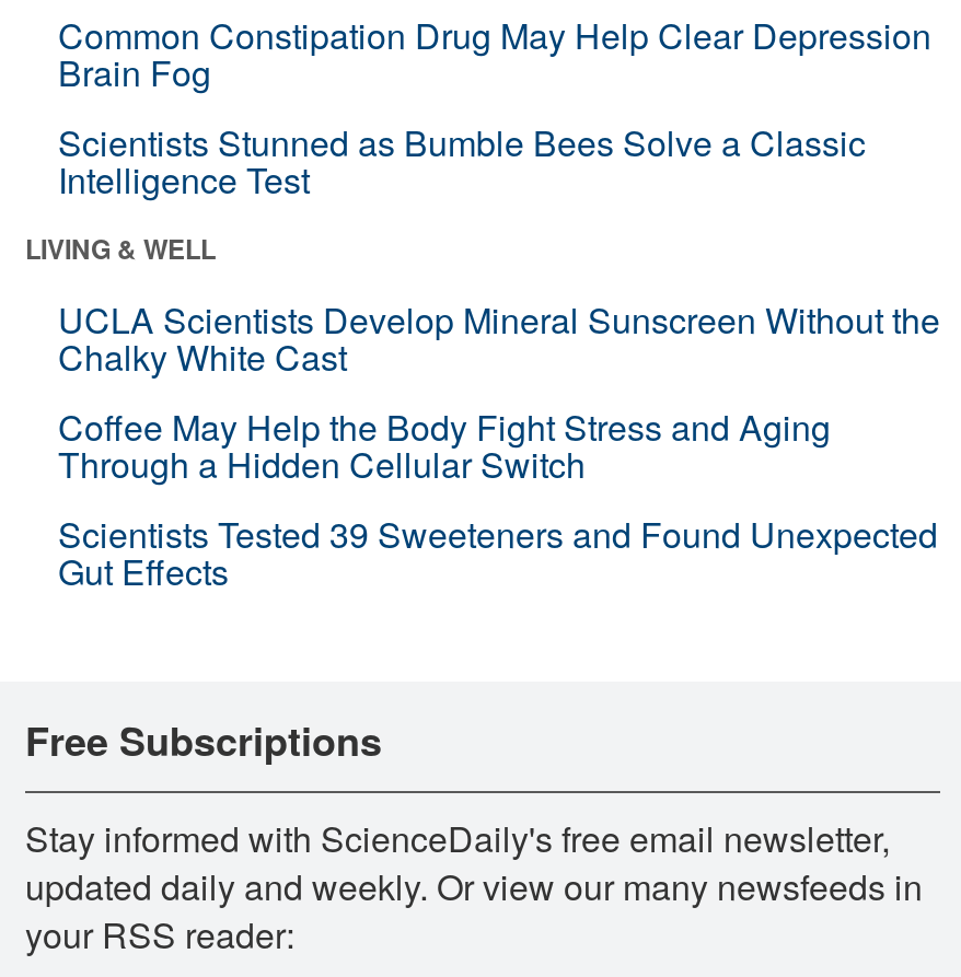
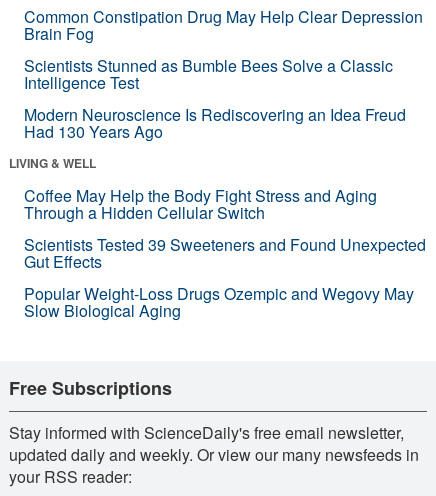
none -> [24,103,406,143] Modern Neuroscience Is Rediscovering an Idea Freud | Had 130 Years Ago
[58,294,940,381] UCLA Scientists Develop Mineral Sunscreen Without the | Chalky White Cast -> none
none -> [24,282,414,322] Popular Weight-Loss Drugs Ozempic and Wegovy May | Slow Biological Aging

